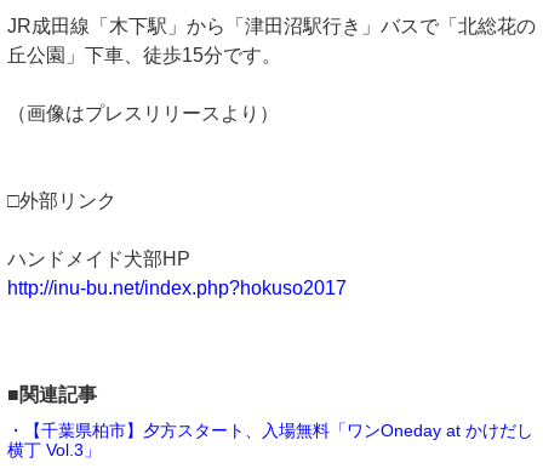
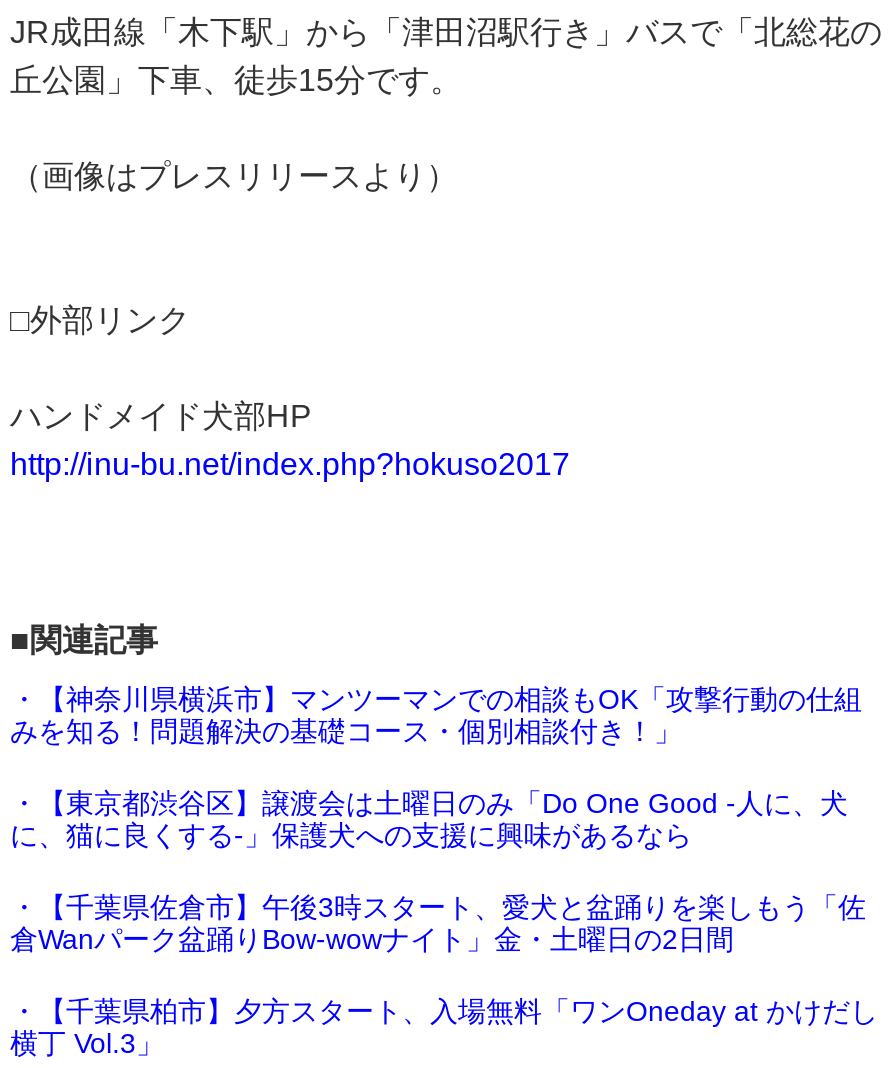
none -> [10,683,866,955] ・【神奈川県横浜市】マンツーマンでの相談もOK「攻撃行動の仕組 | みを知る！問題解決の基礎コース・個別相談付き！」 | ・【東京都渋谷区】譲渡会は土曜日のみ「Do One Good -人に、犬 | に、猫に良くする-」保護犬への支援に興味があるなら | ・【千葉県佐倉市】午後3時スタート、愛犬と盆踊りを楽しもう「佐 | 倉Wanパーク盆踊りBow-wowナイト」金・土曜日の2日間

